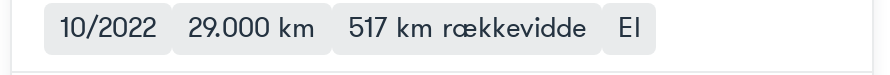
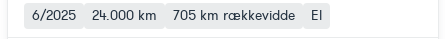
[60,9,586,47] 10/2022 | 29.000 km | 517 km rækkevidde -> [32,6,295,25] 6/2025 | 24.000 km | 705 km rækkevidde

